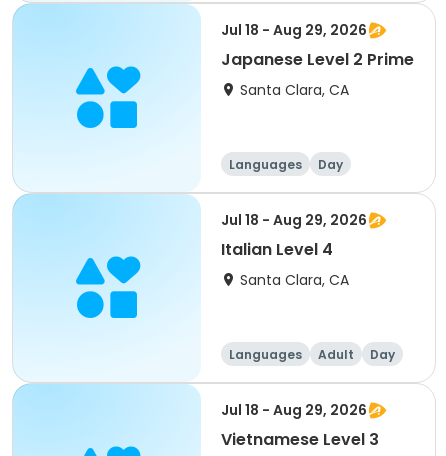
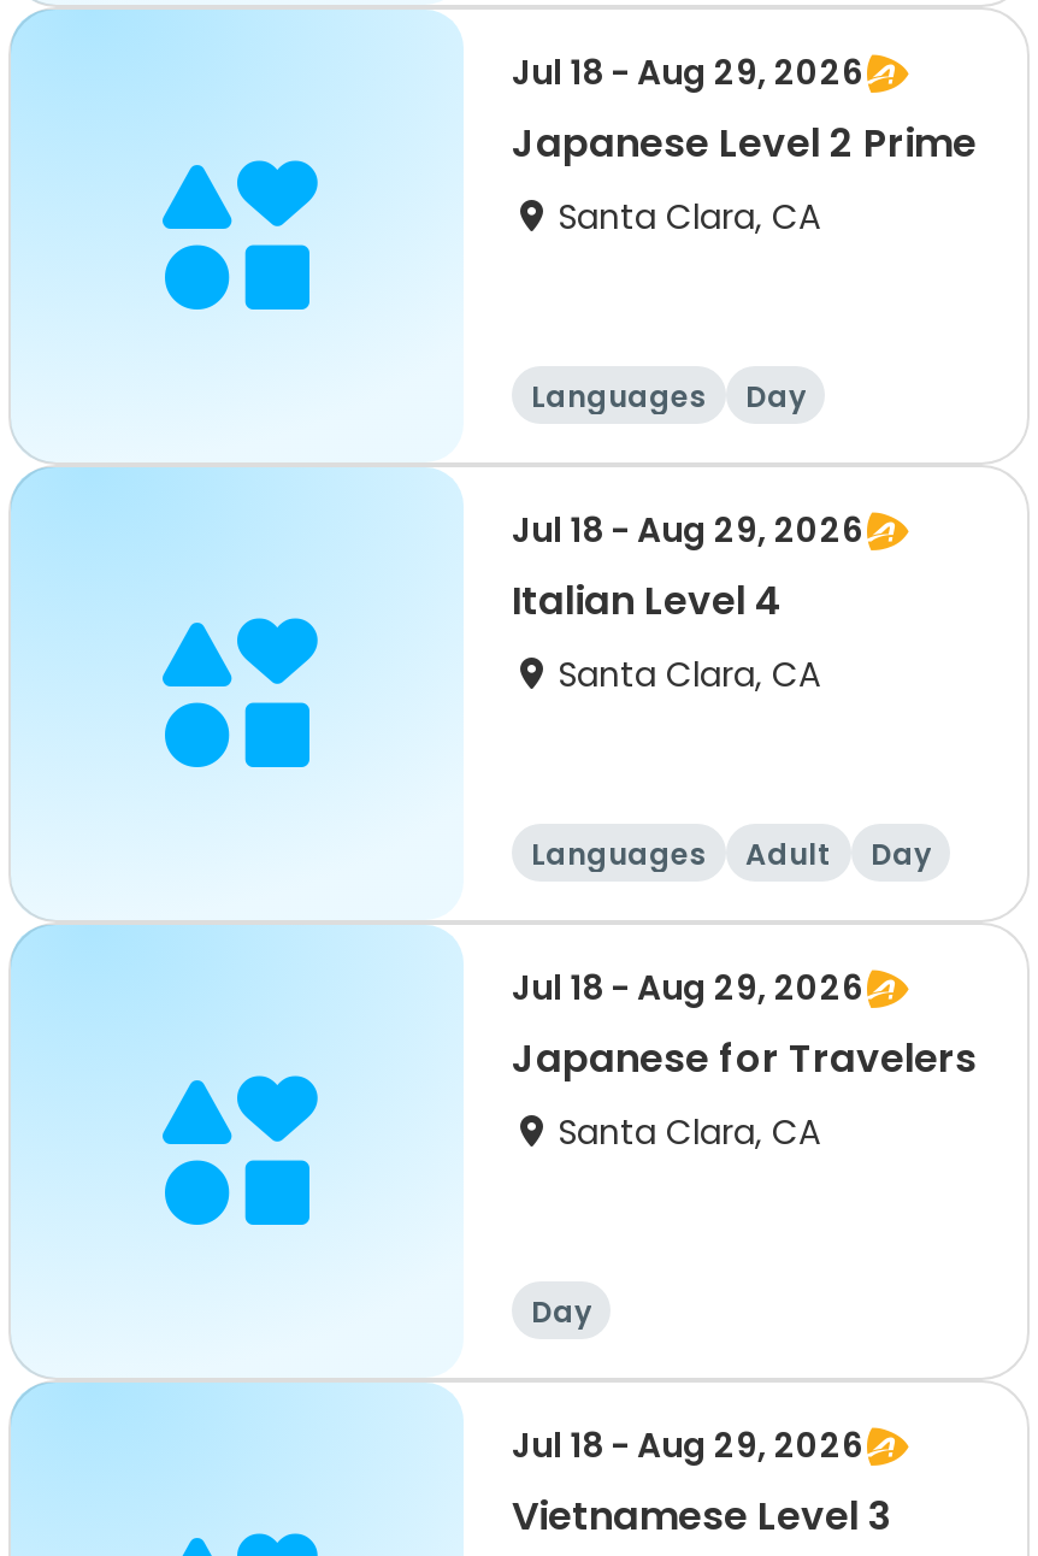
none -> [512,1031,977,1156] Japanese for Travelers | Santa Clara, CA
none -> [512,1291,863,1469] Day | Jul 18 - Aug 29, 2026

